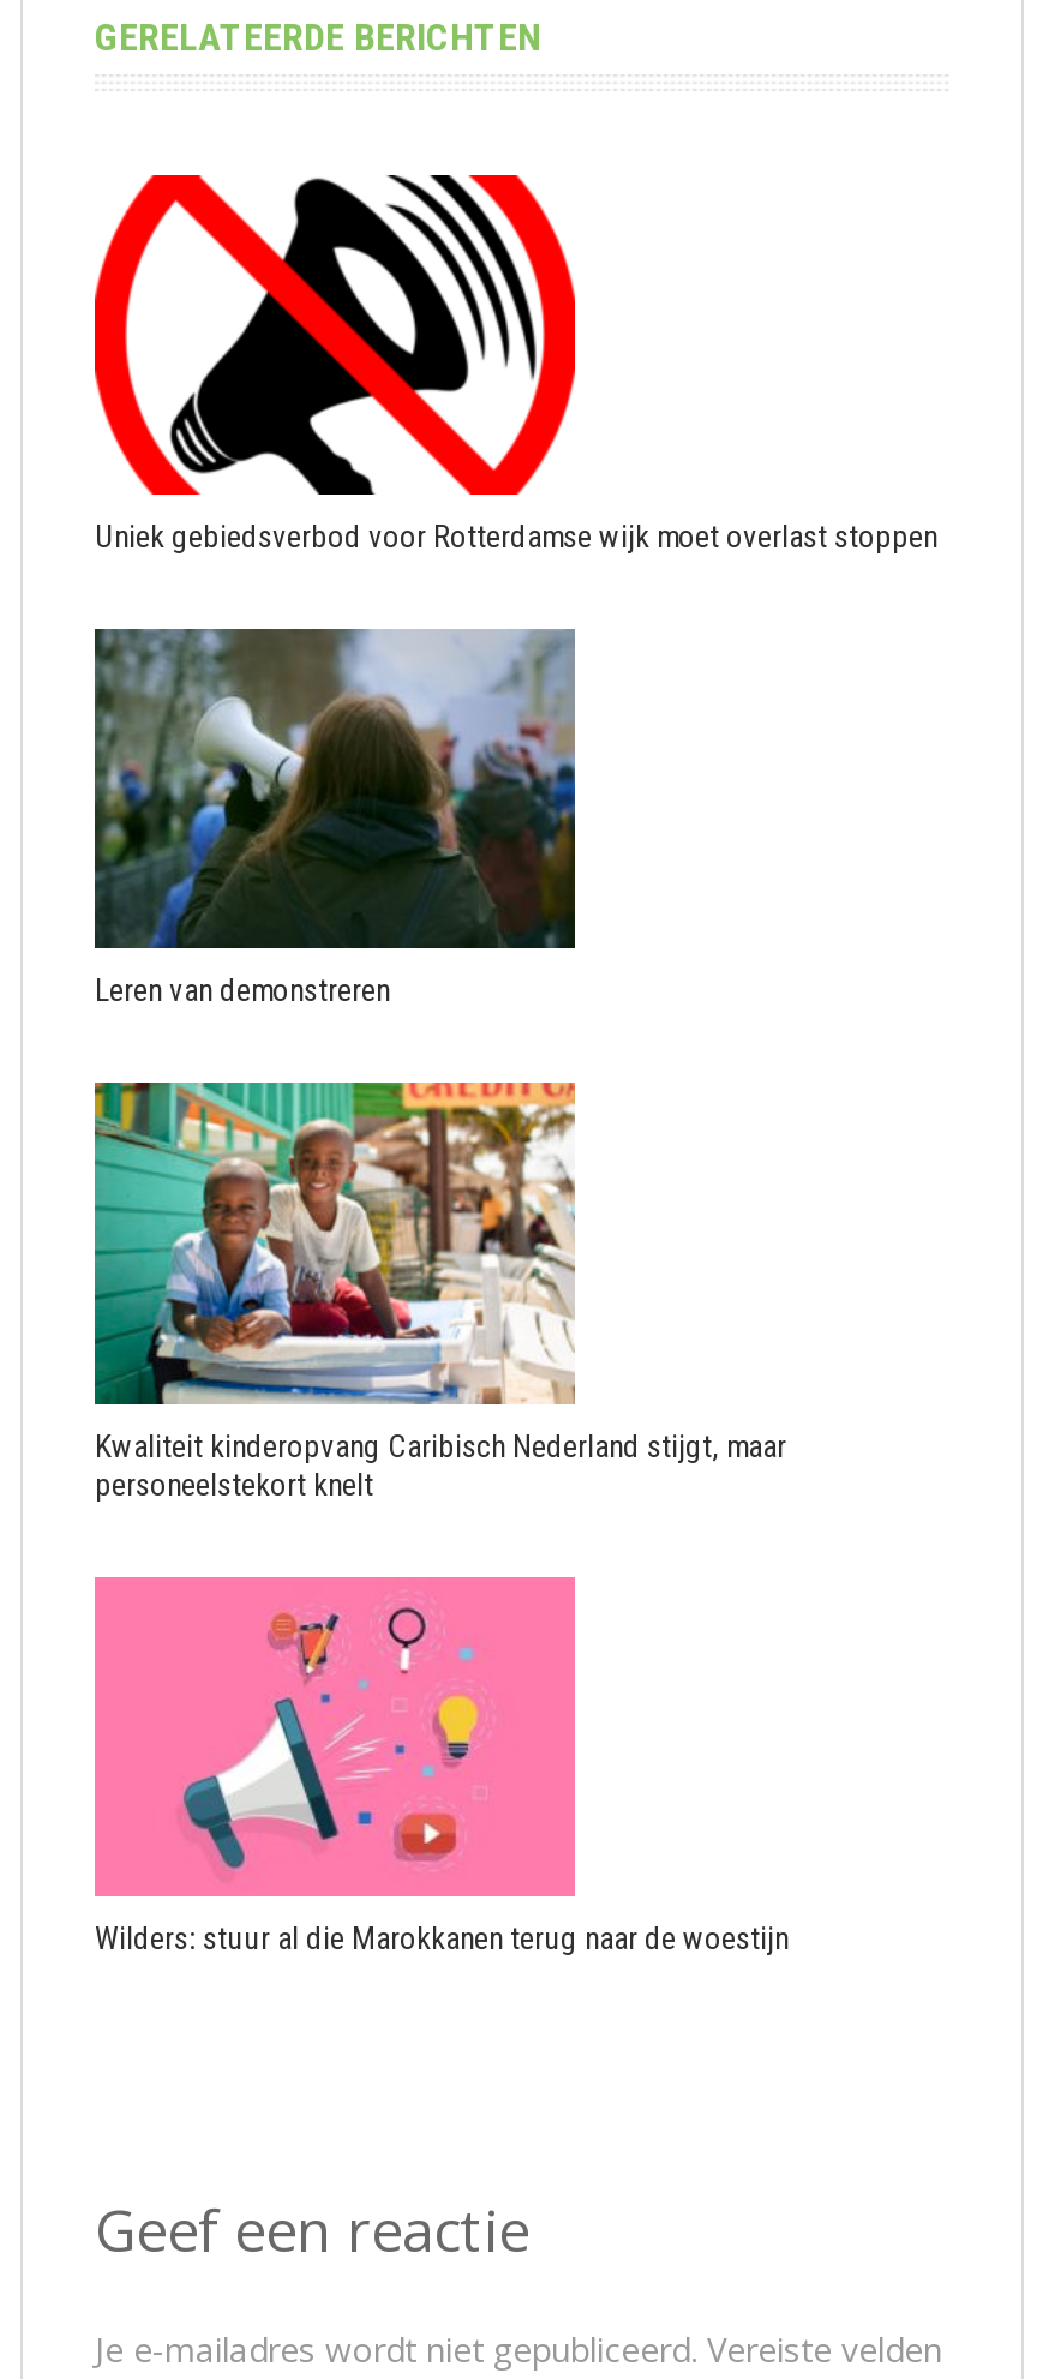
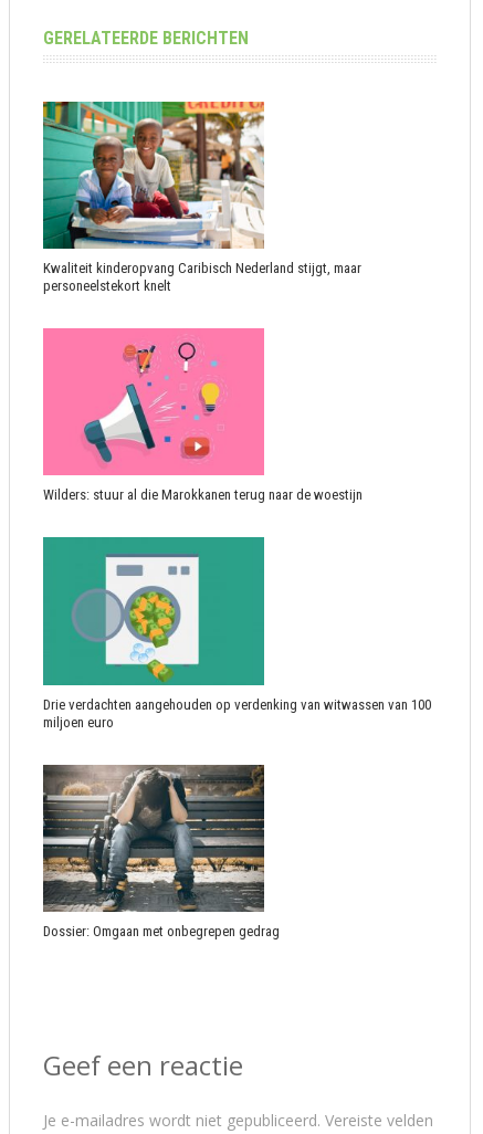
[92,173,937,555] [image] | Uniek gebiedsverbod voor Rotterdamse wijk moet overlast stoppen -> none
[92,627,577,1009] [image] | Leren van demonstreren -> none
moved [90,1078,789,1956] -> [41,98,363,503]: [image] | Kwaliteit kinderopvang Caribisch Nederland stijgt, maar | personeelstekort knelt | Wilders: stuur al die Marokkanen terug naar de woestijn
none -> [42,536,431,730] [image] | Drie verdachten aangehouden op verdenking van witwassen van 100 | miljoen euro
none -> [42,764,280,939] [image] | Dossier: Omgaan met onbegrepen gedrag

